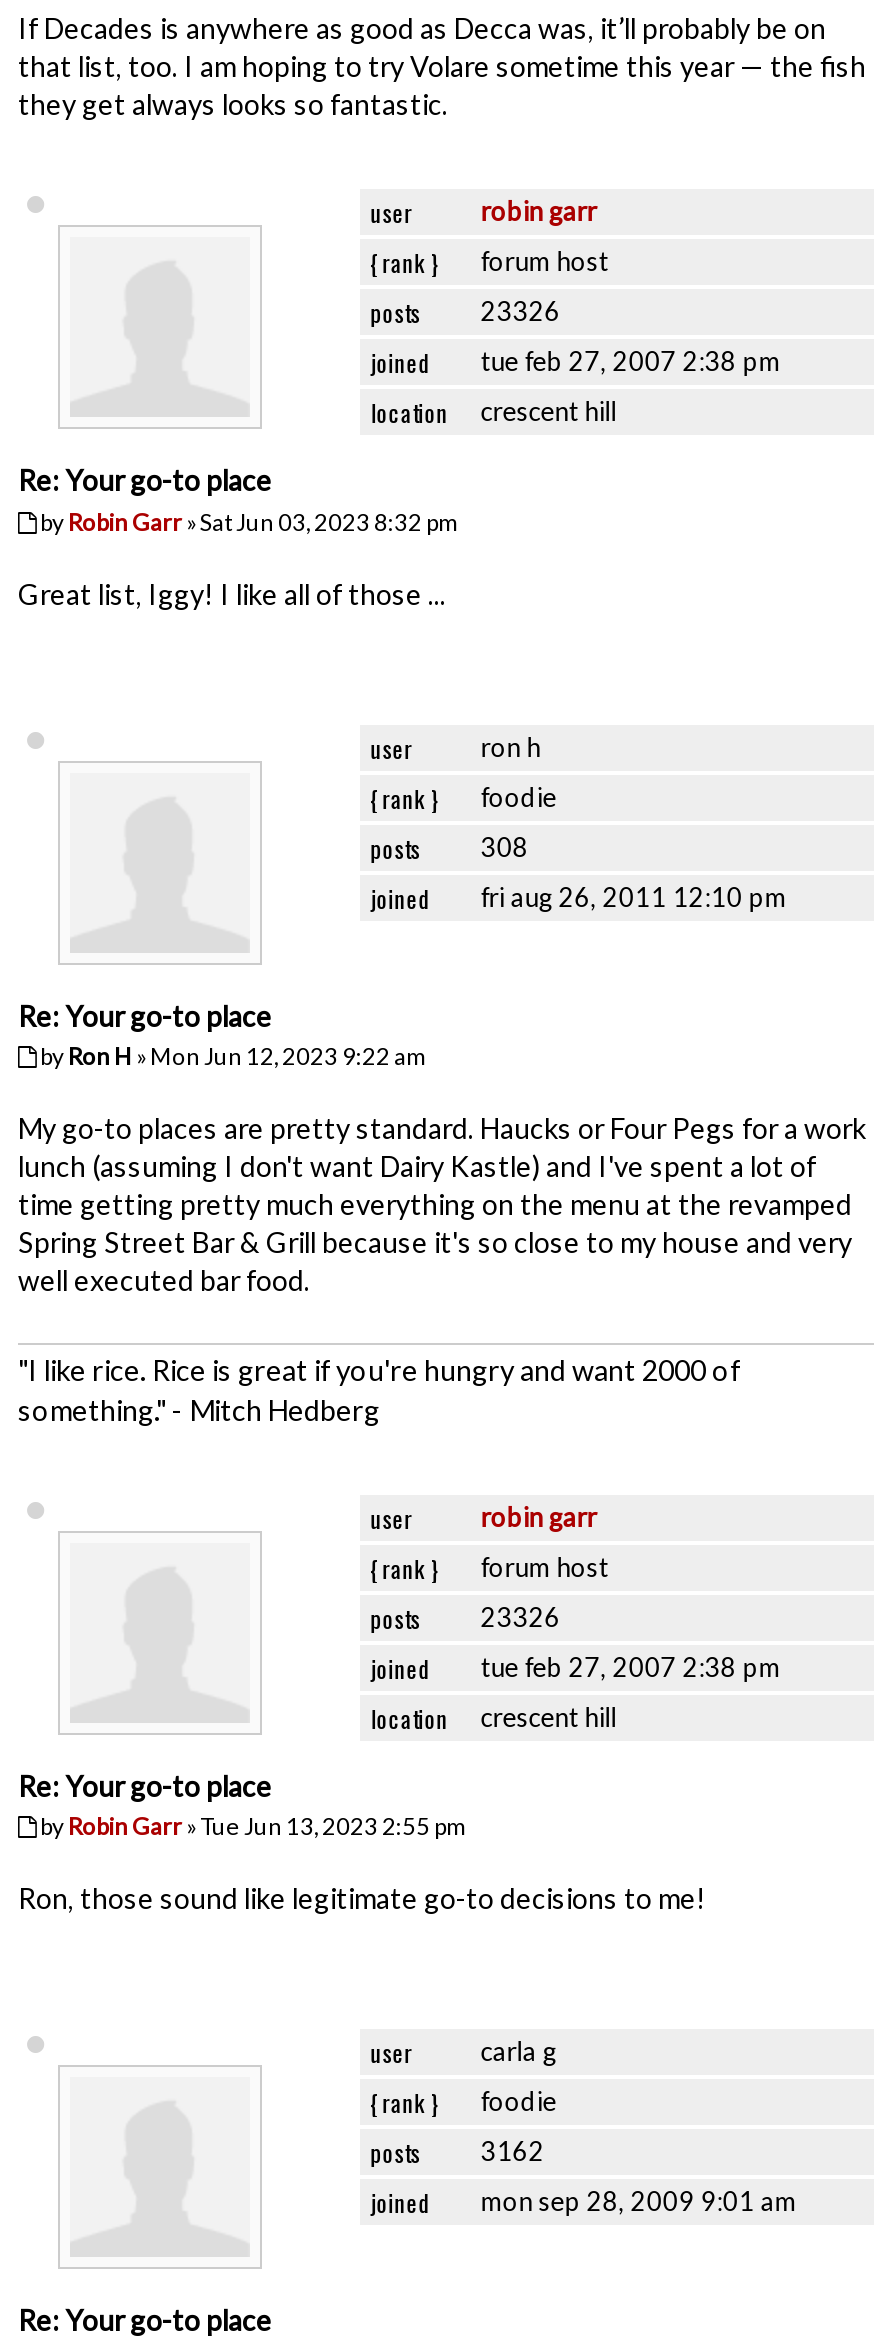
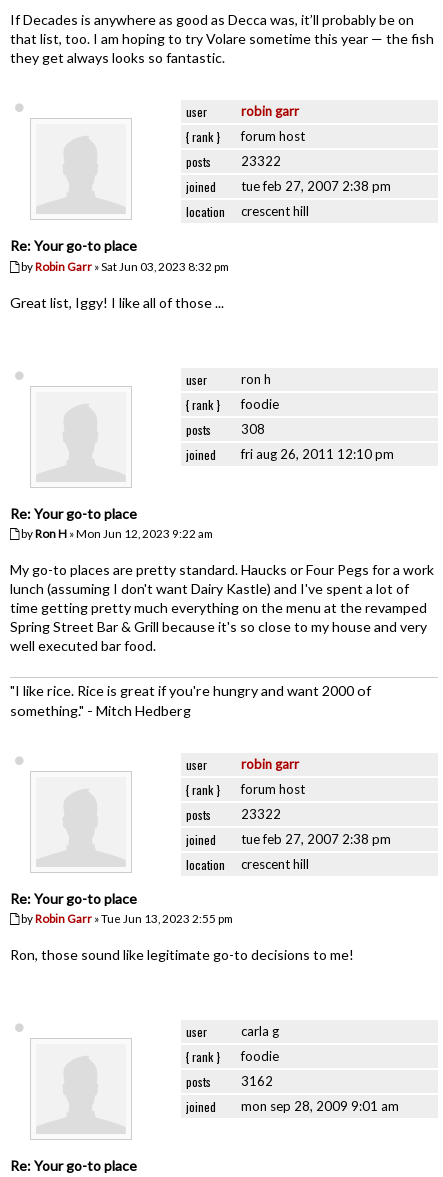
[370,296,560,330] posts 23326 -> [186,153,281,170] posts 23322
[370,1601,560,1635] posts 23326 -> [186,806,281,823] posts 23322

